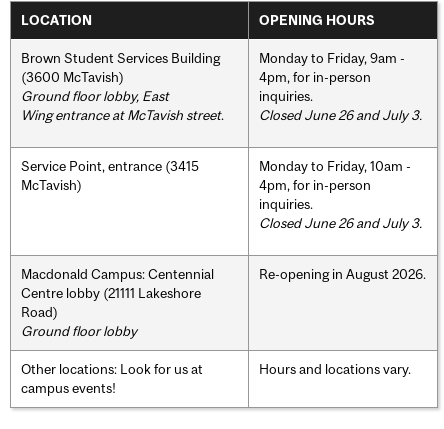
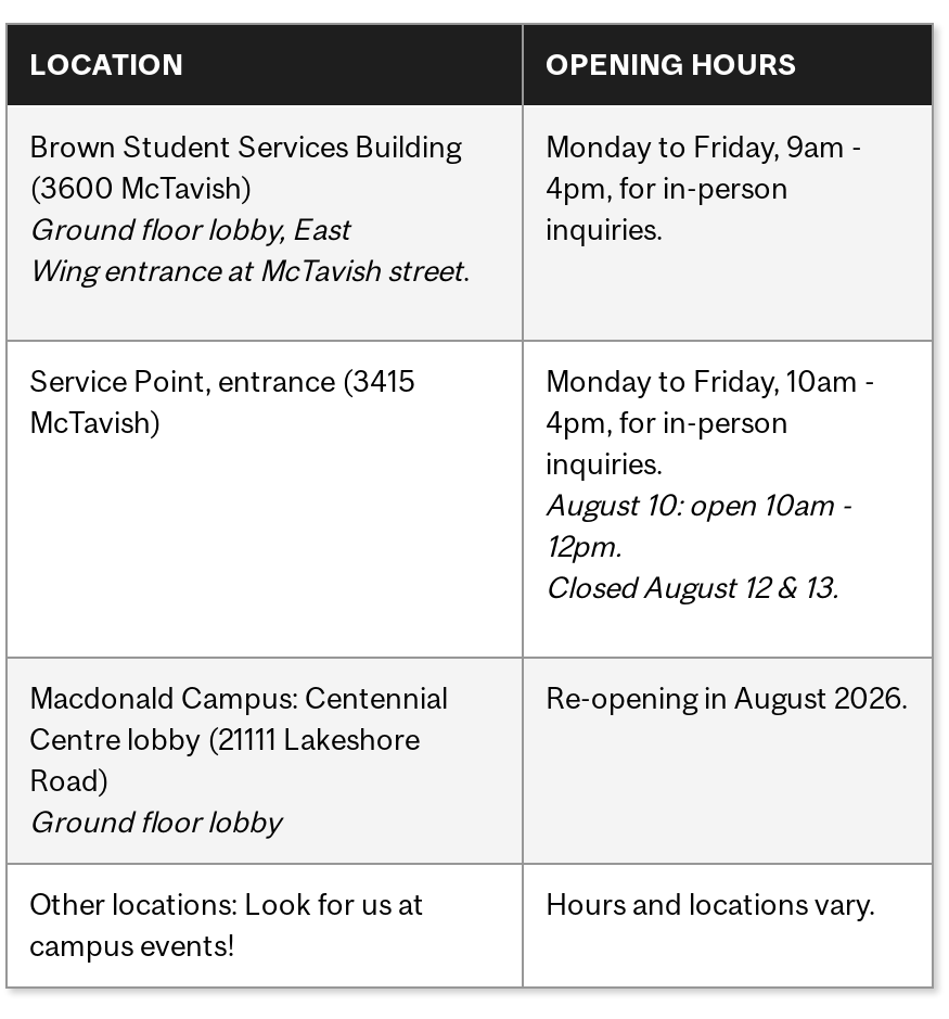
[259,107,422,123] Closed June 26 and July 3. -> none
[259,215,422,231] Closed June 26 and July 3. -> [546,486,851,604] August 10: open 10am - | 12pm. | Closed August 12 & 13.

